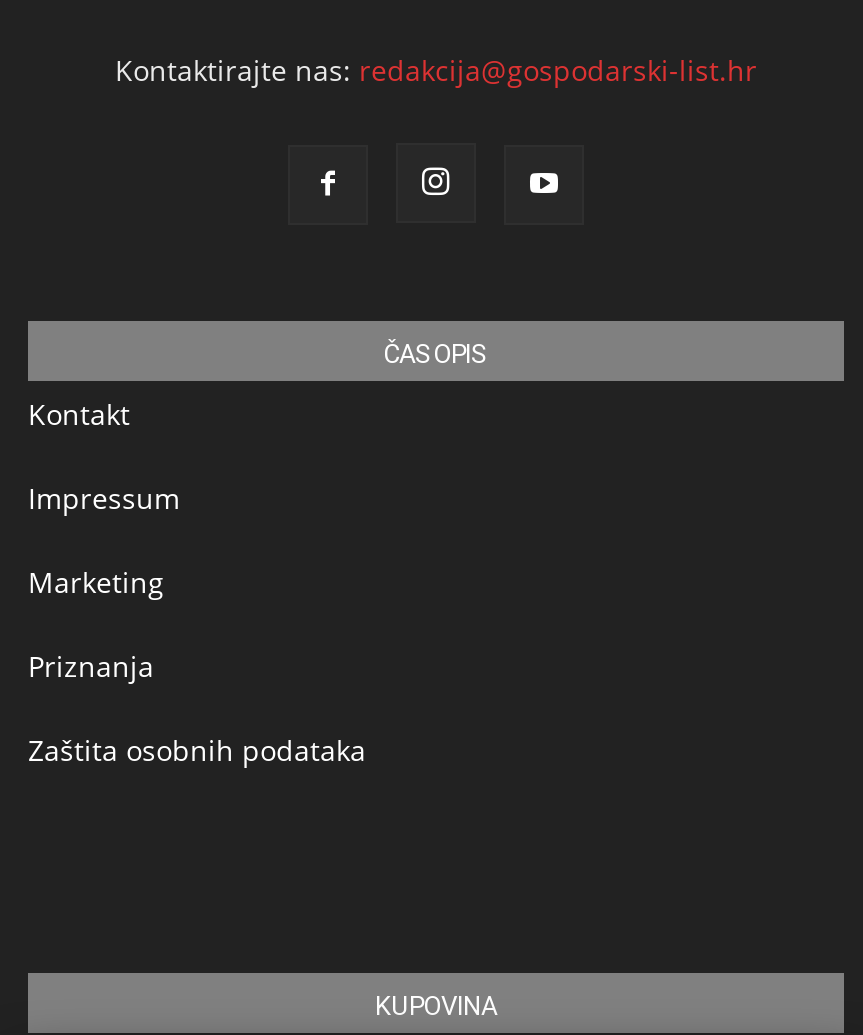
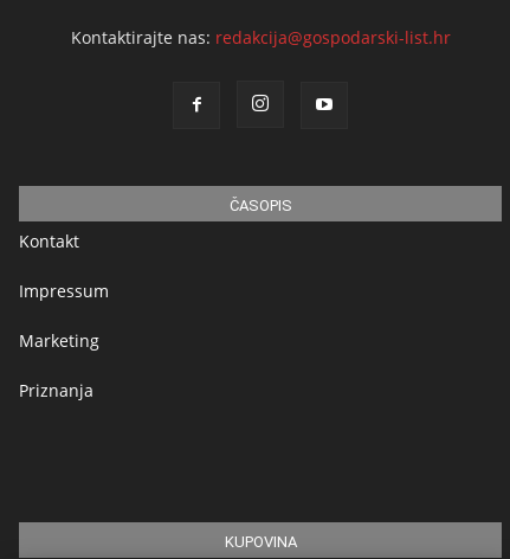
[28,731,366,769] Zaštita osobnih podataka -> none

